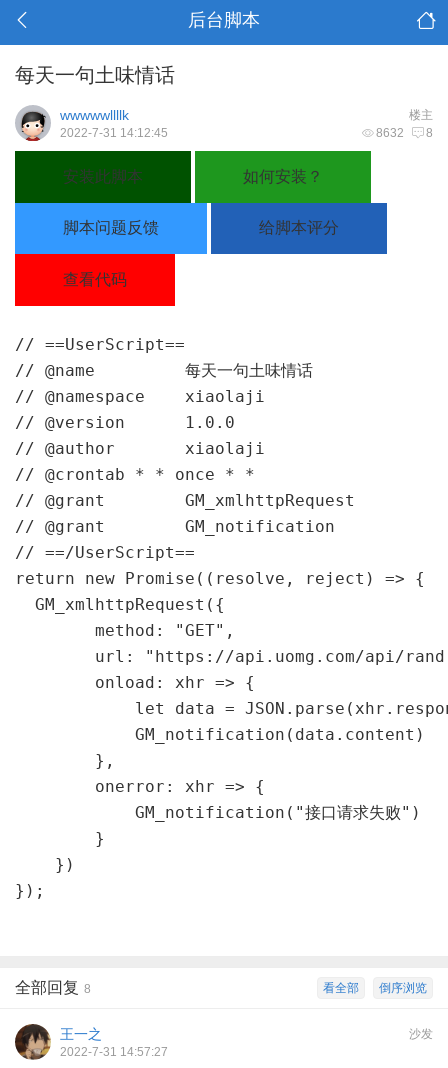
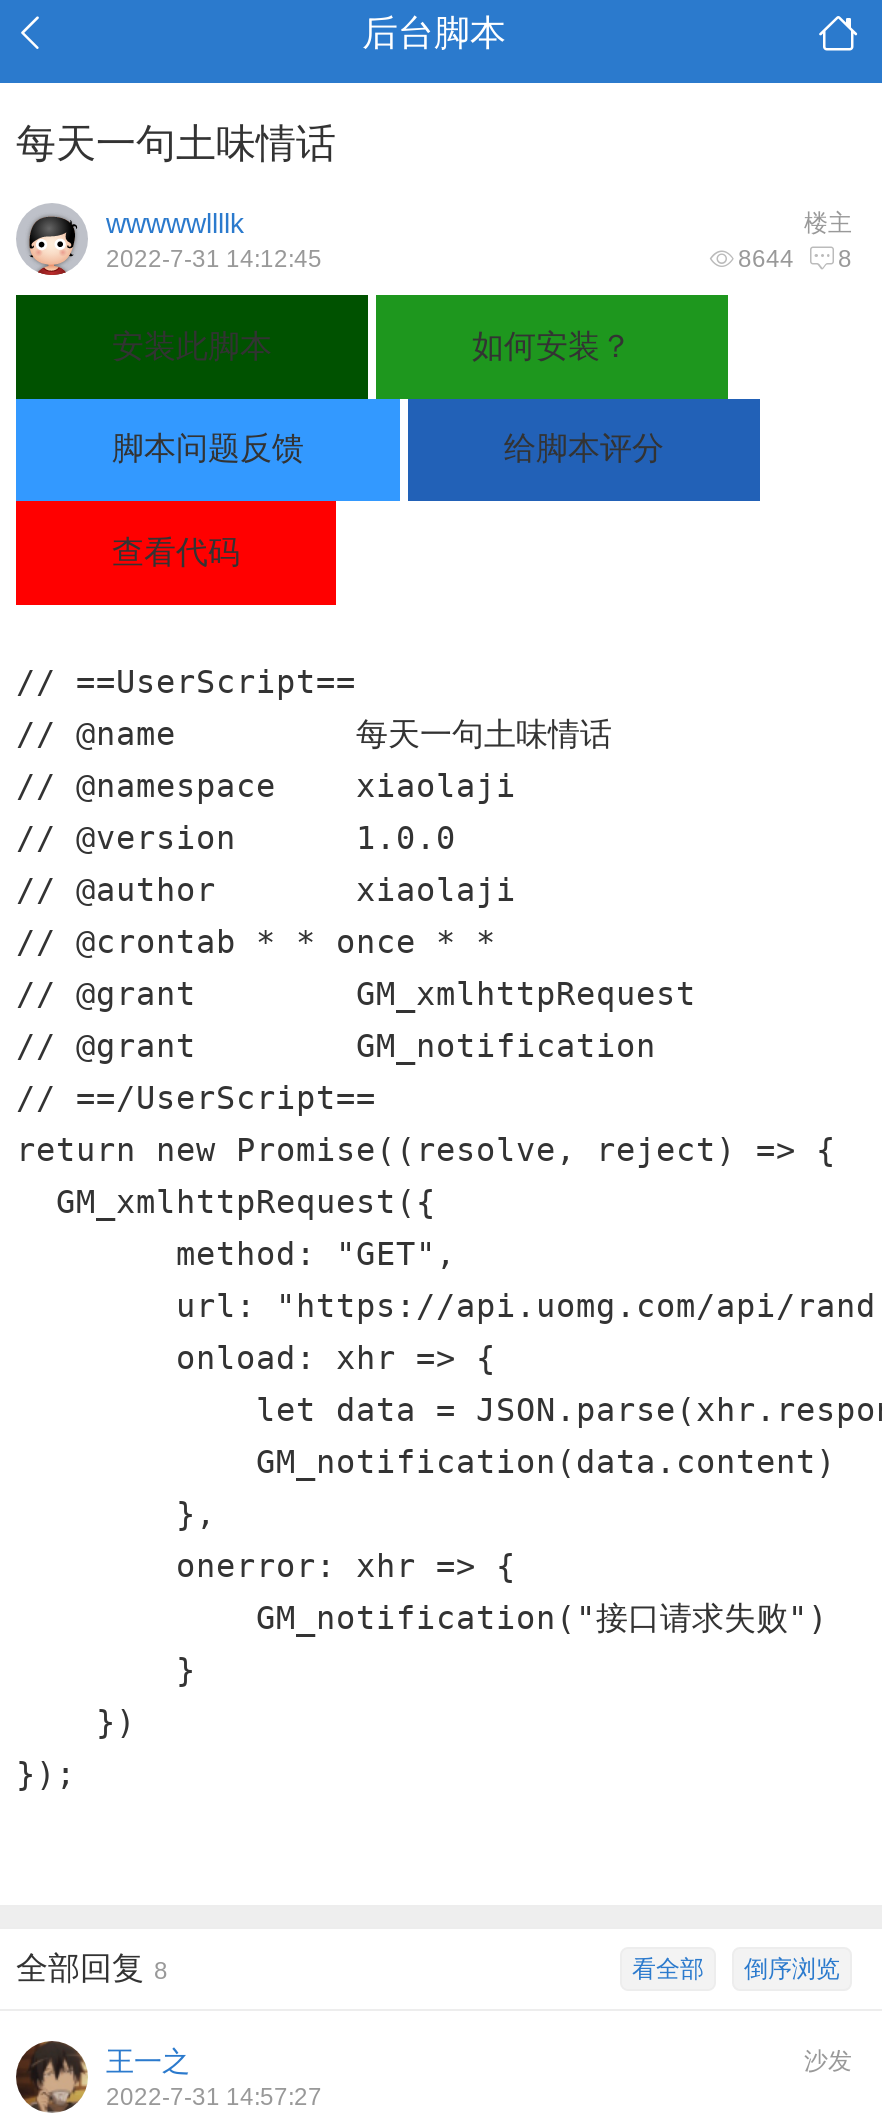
[376,126,433,140] 8632 8 -> [738,245,852,273] 8644 8

